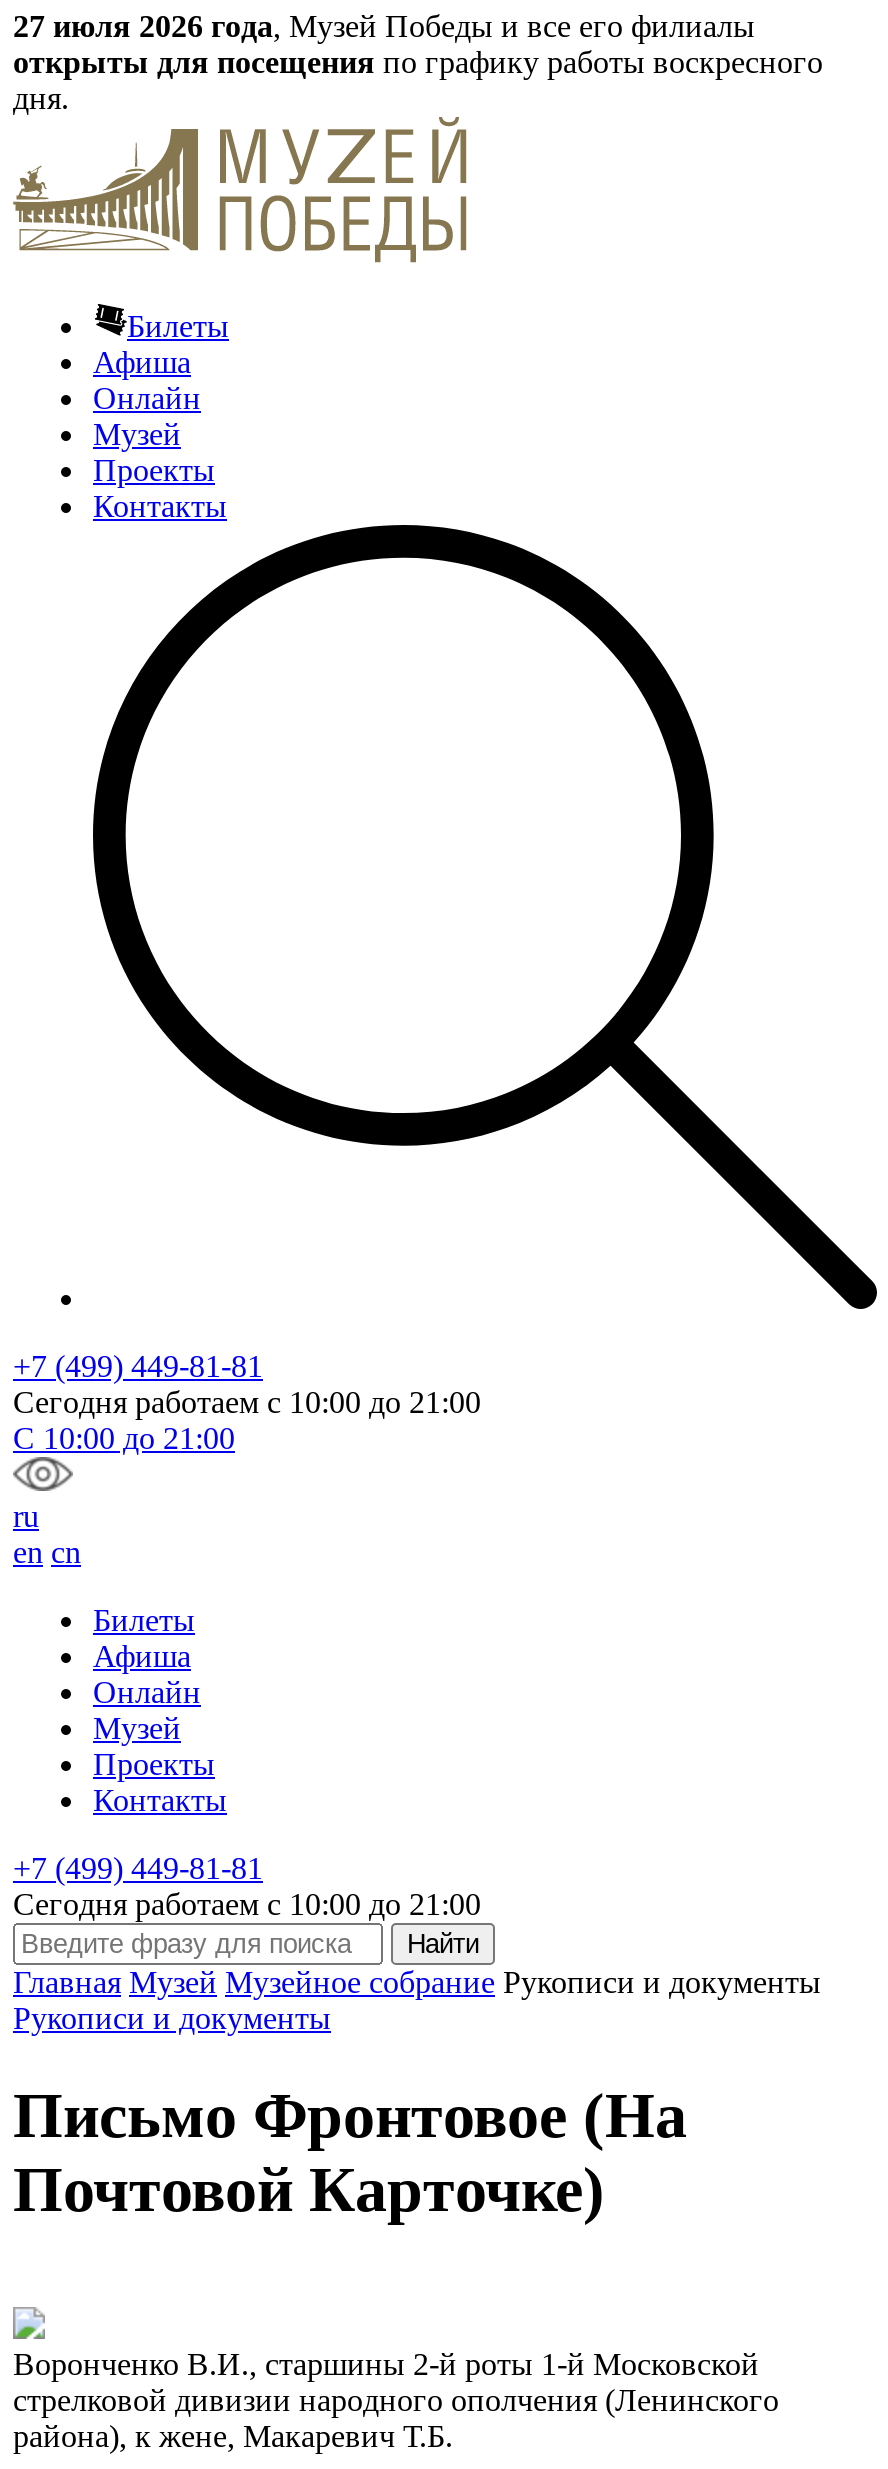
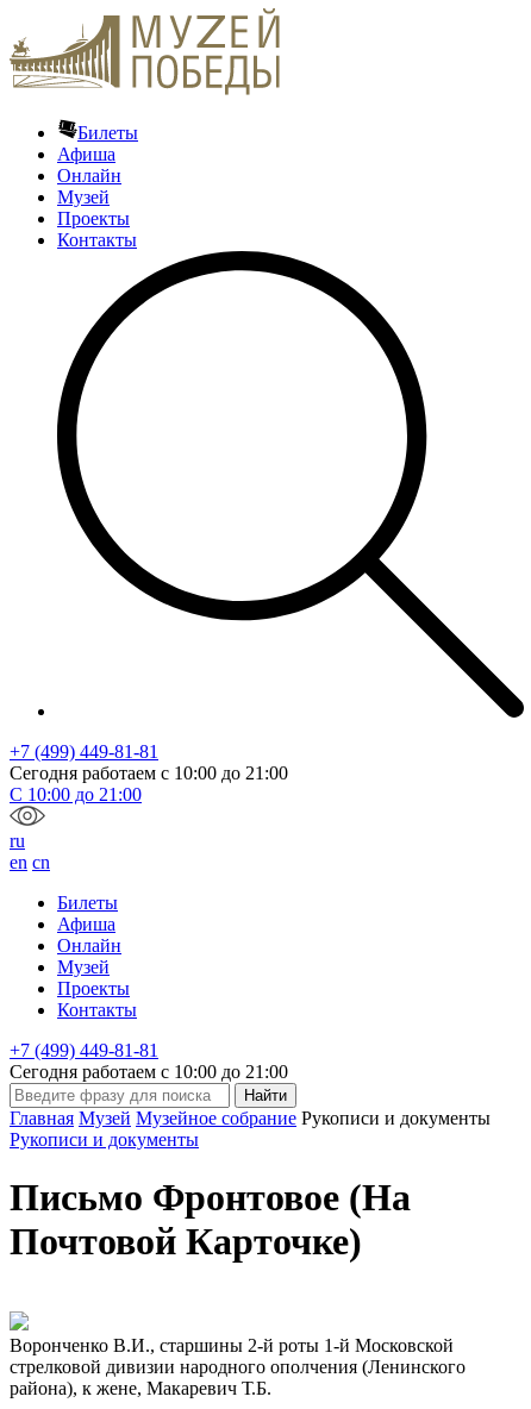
[13,9,823,115] 27 июля 2026 года, Музей Победы и все его филиалы | открыты для посещения по графику работы воскресного | дня. -> none

